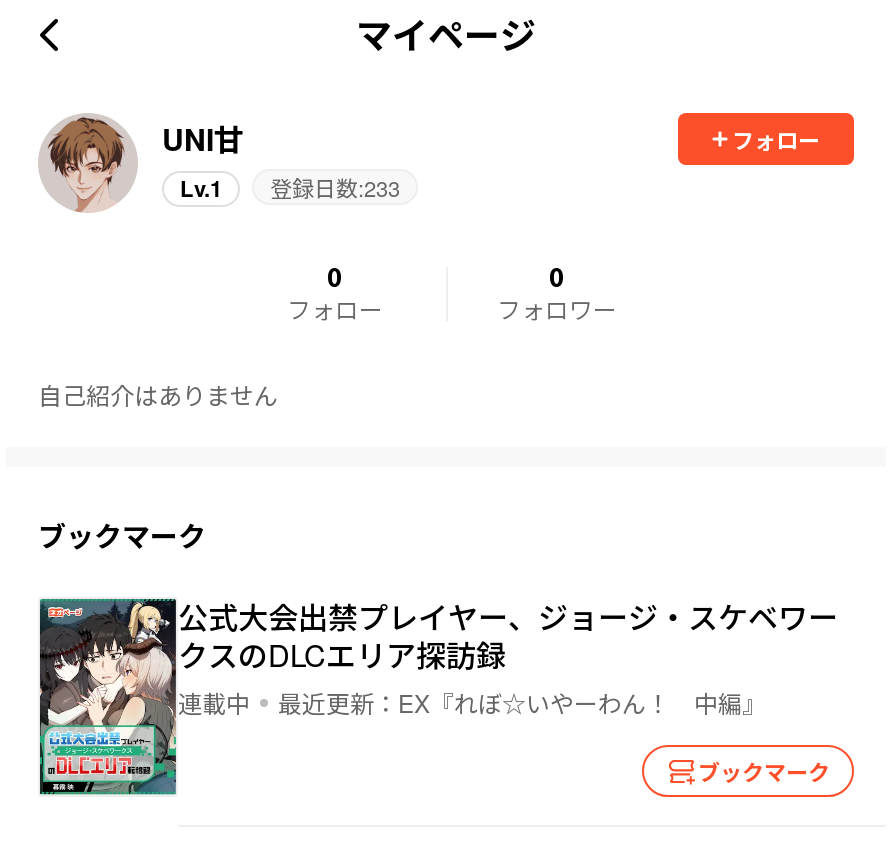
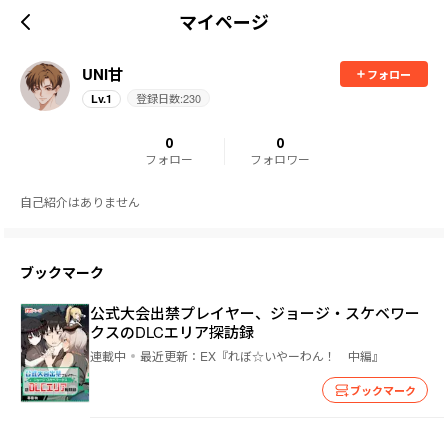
[180,171,400,203] Lv.1 登録日数:233 -> [91,90,201,106] Lv.1 登録日数:230

